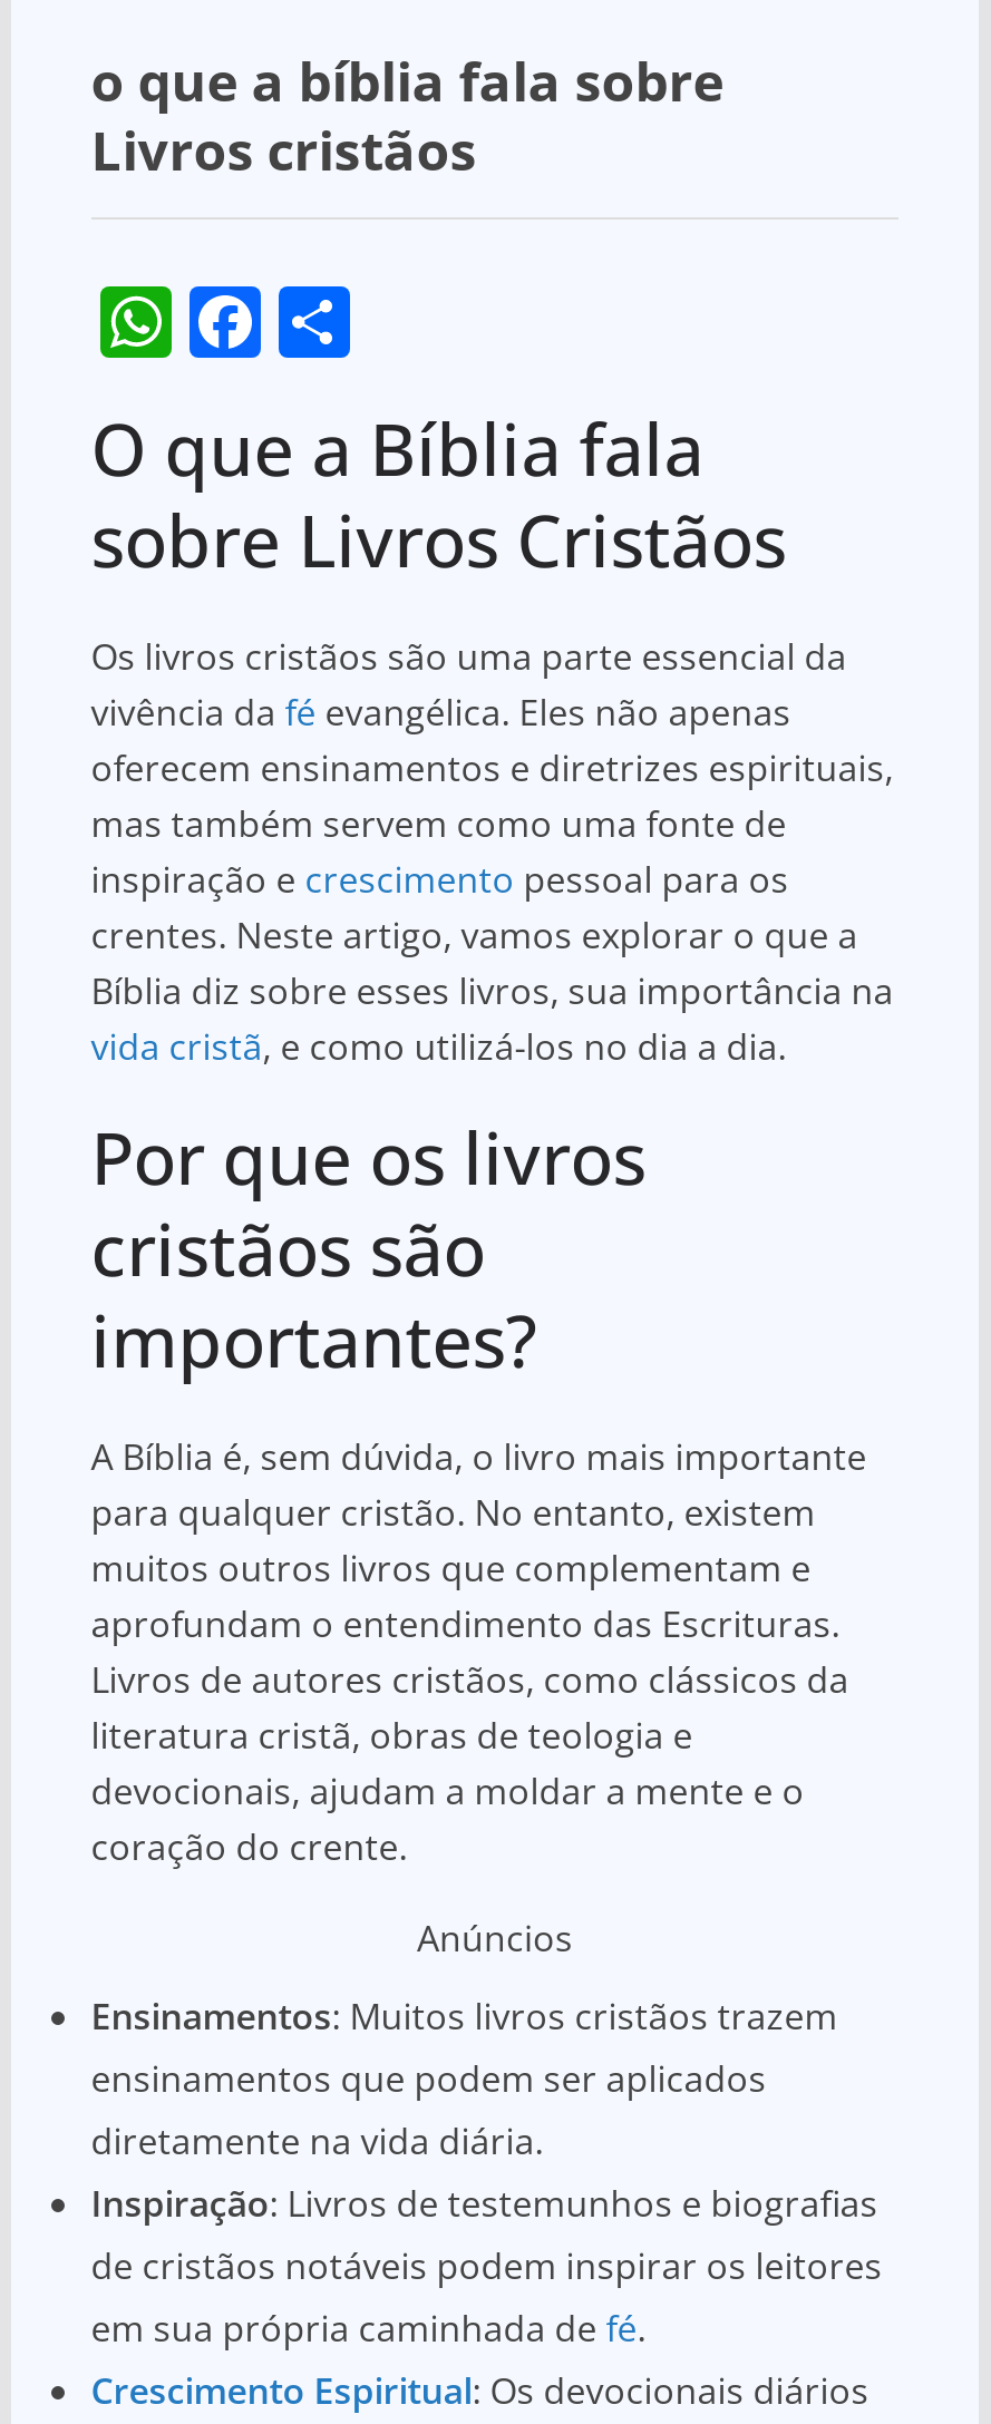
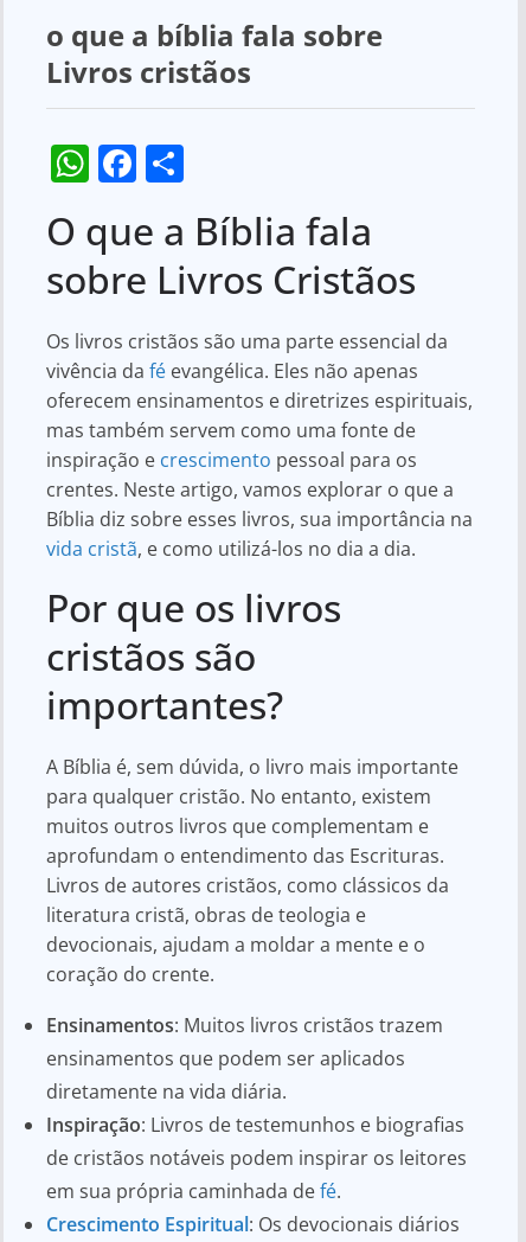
[417,1914,573,1963] Anúncios -> none

